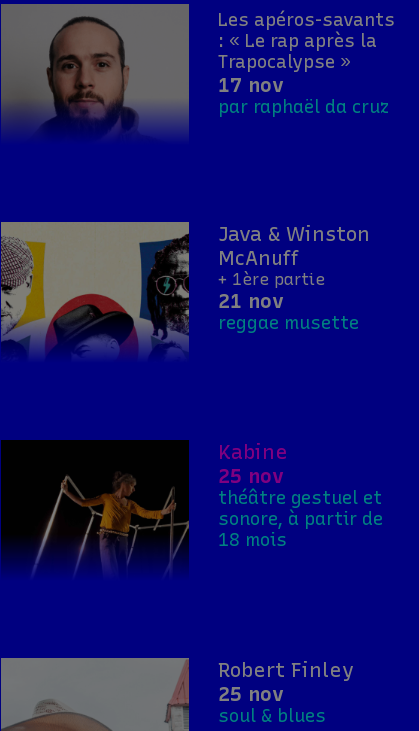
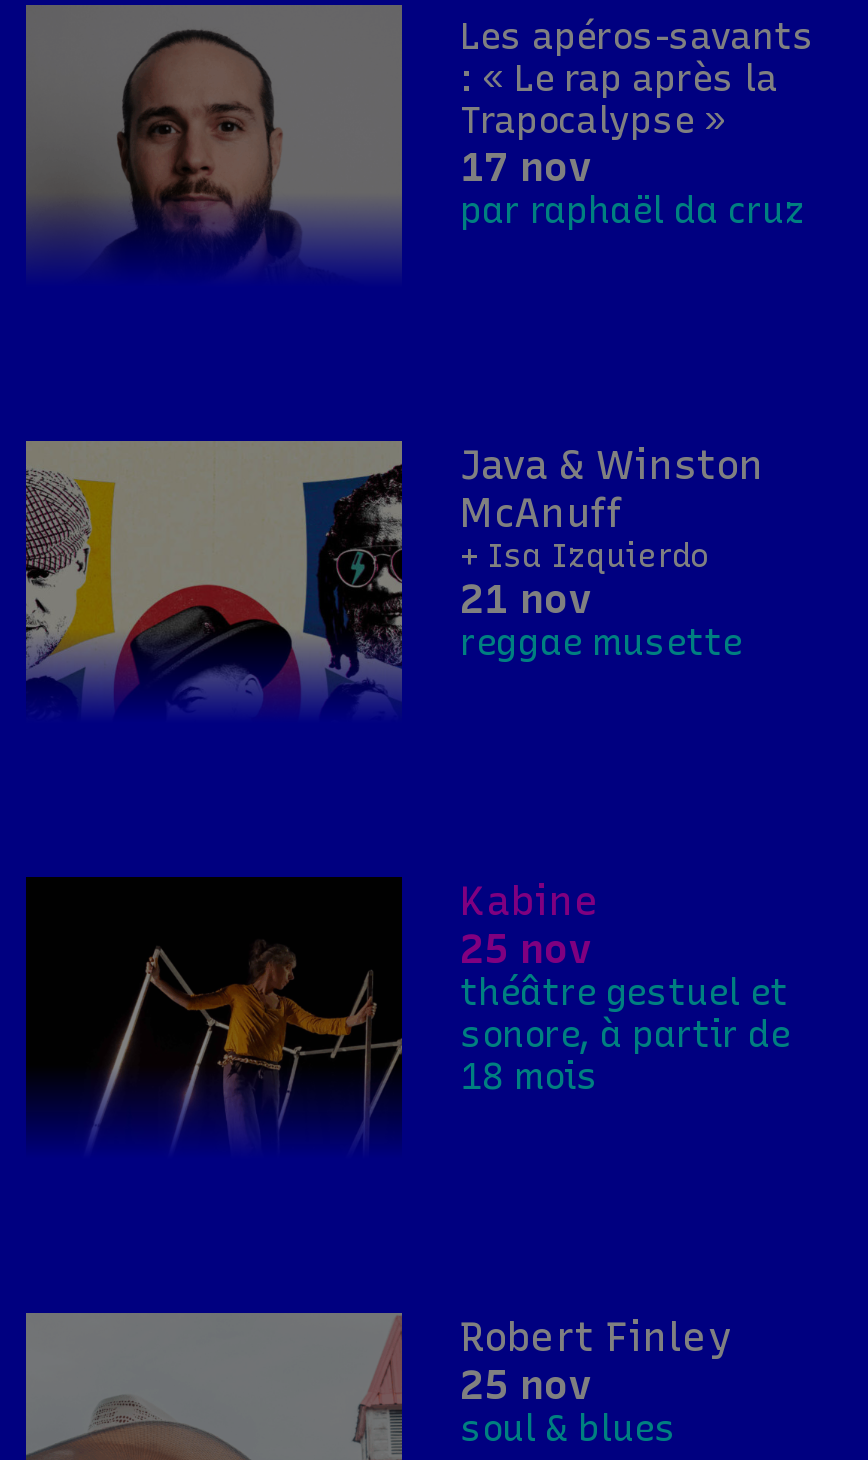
[218,270,325,289] + 1ère partie -> [460,538,708,576] + Isa Izquierdo

